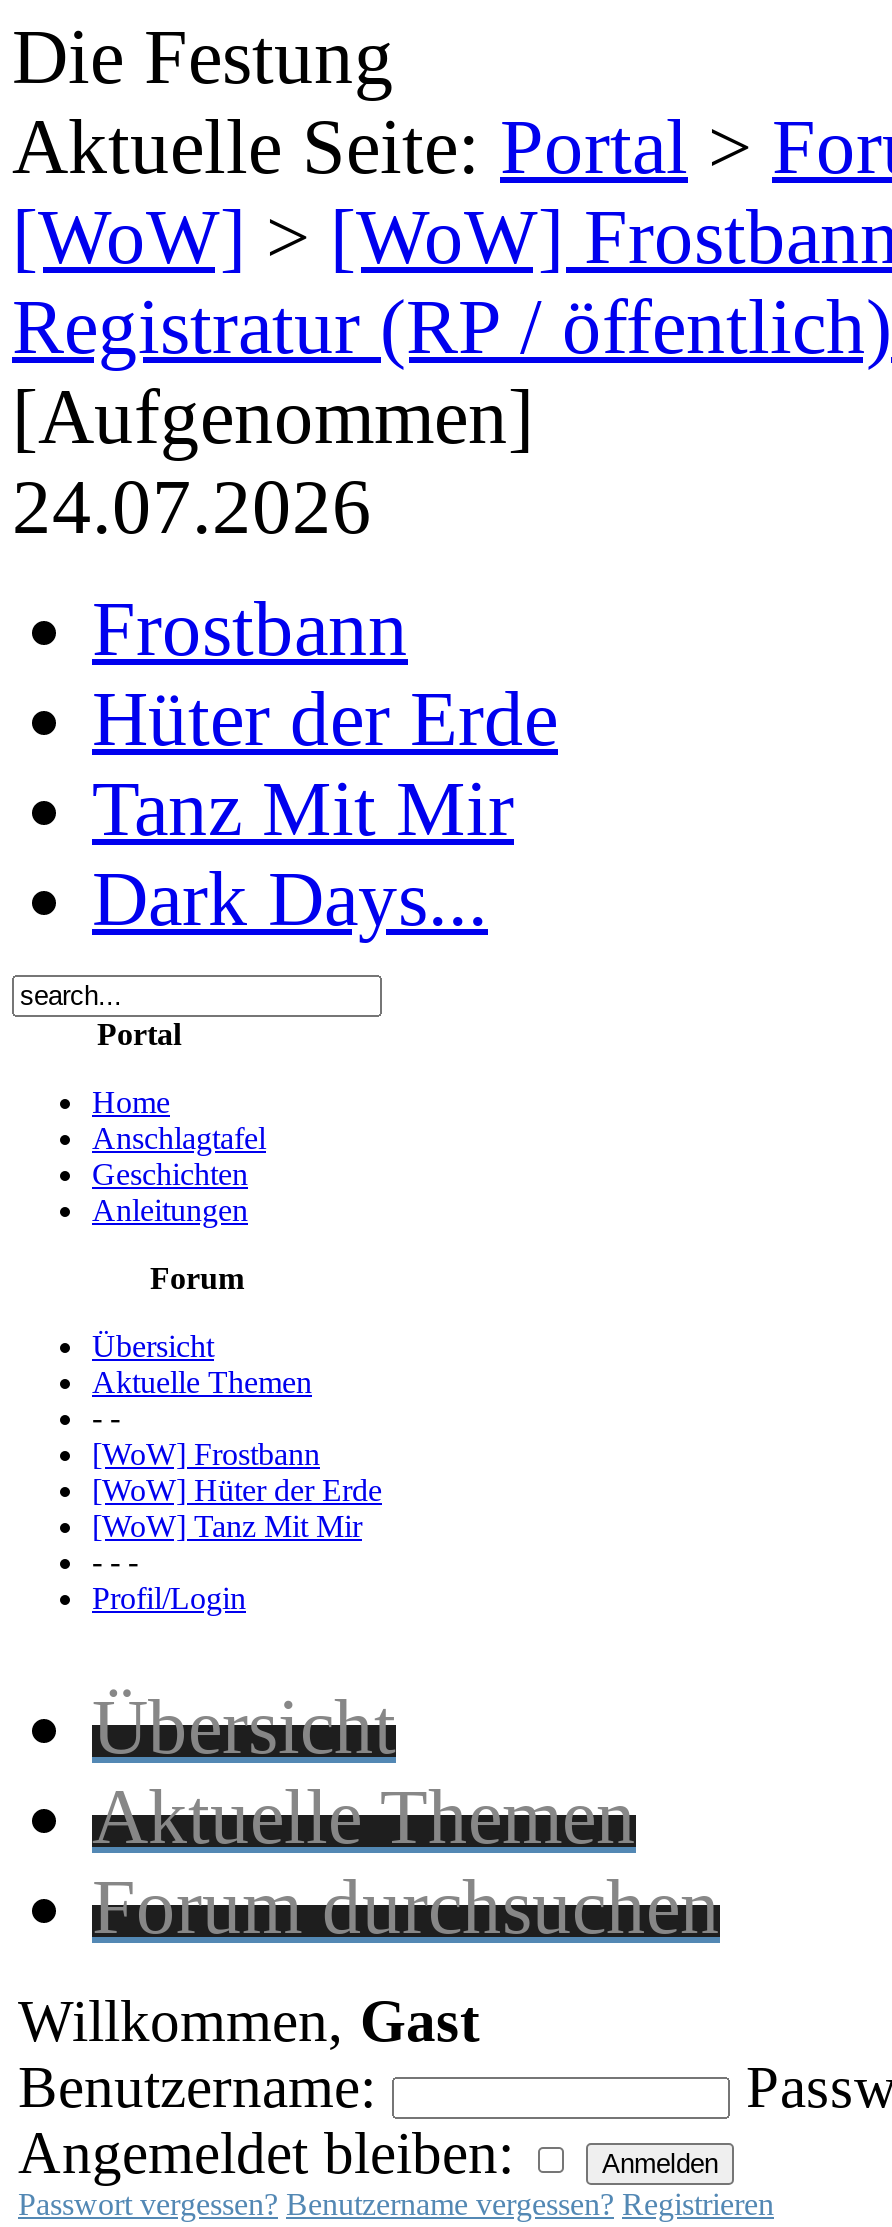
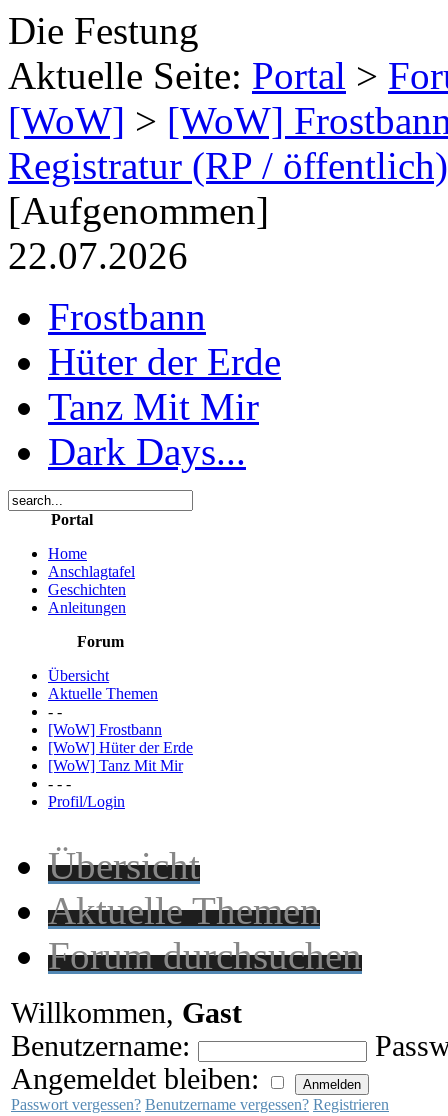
[12,463,372,549] 24.07.2026 -> [8,234,188,277] 22.07.2026

